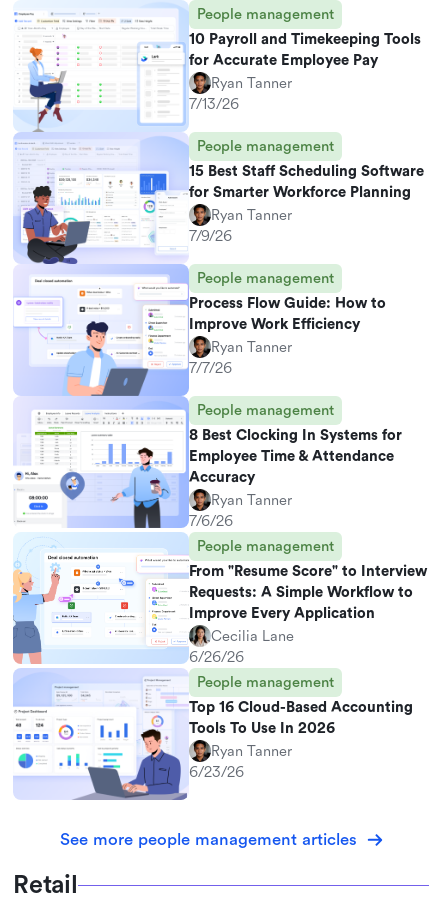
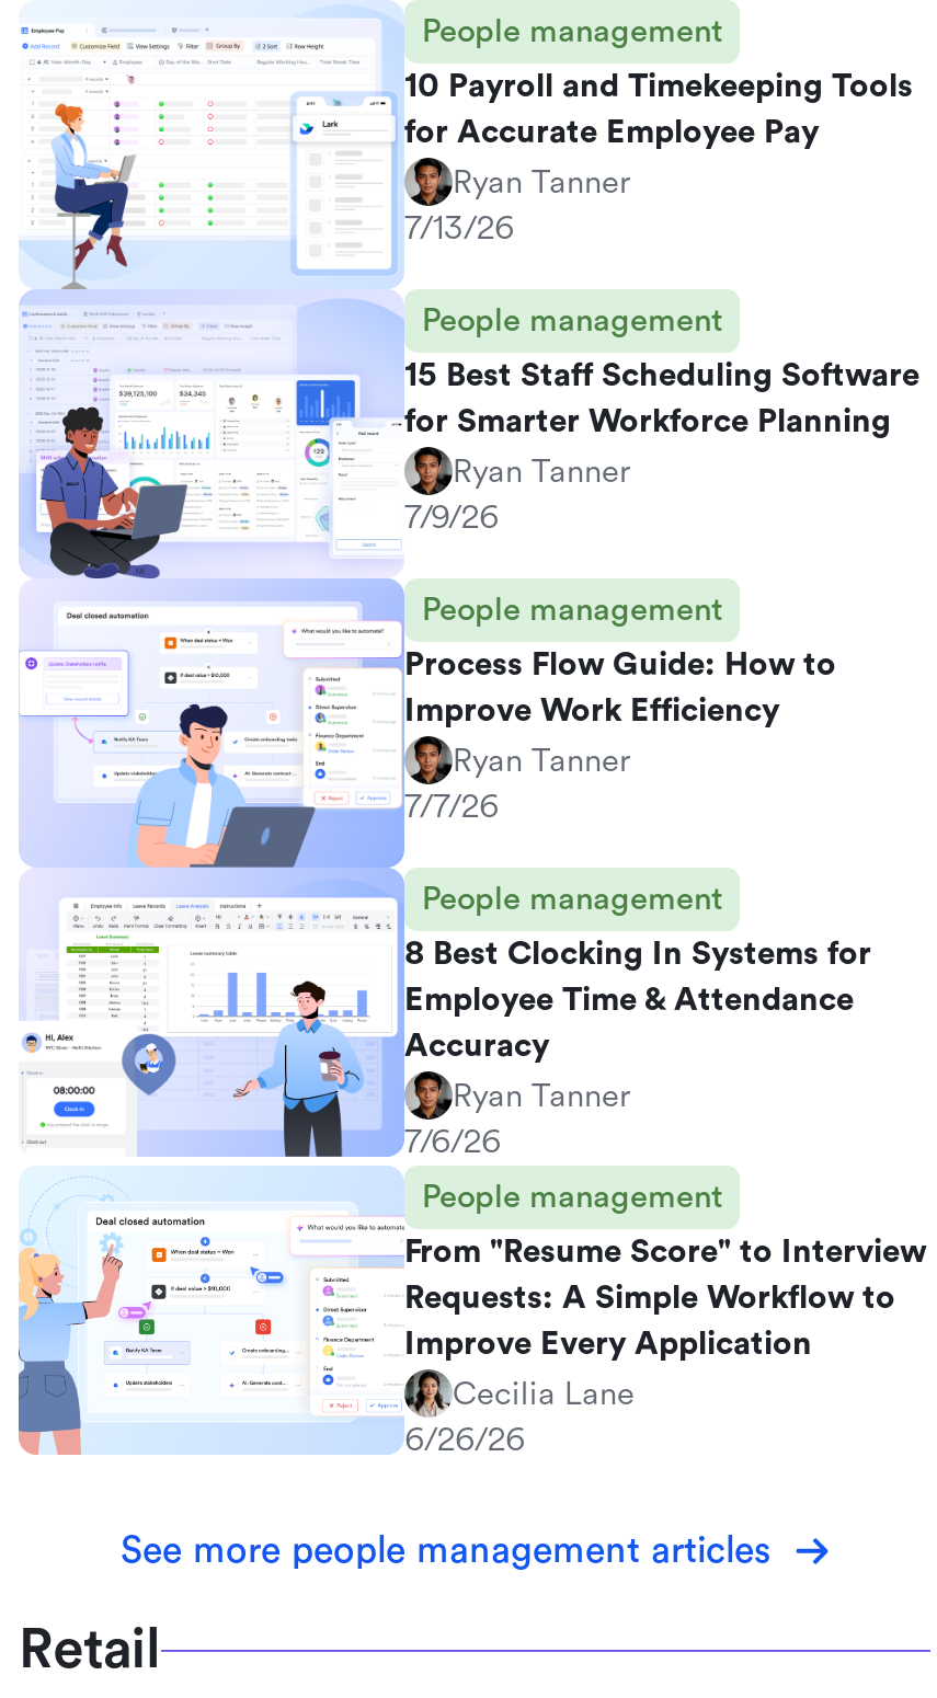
[13,669,413,801] [image] | People management | Top 16 Cloud-Based Accounting | Tools To Use In 2026 | Ryan Tanner | 6/23/26 -> none

